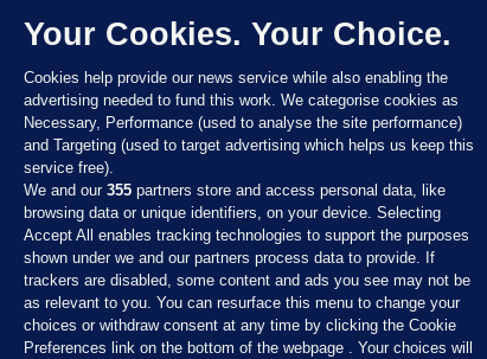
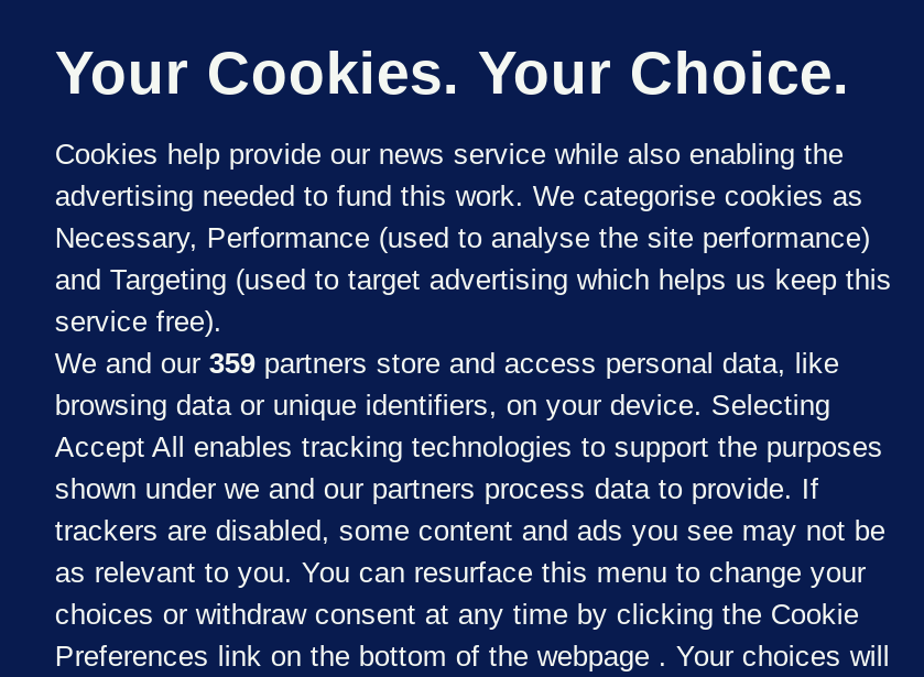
[24,181,446,199] We and our 355 partners store and access personal data, like -> [55,347,839,380] We and our 359 partners store and access personal data, like

